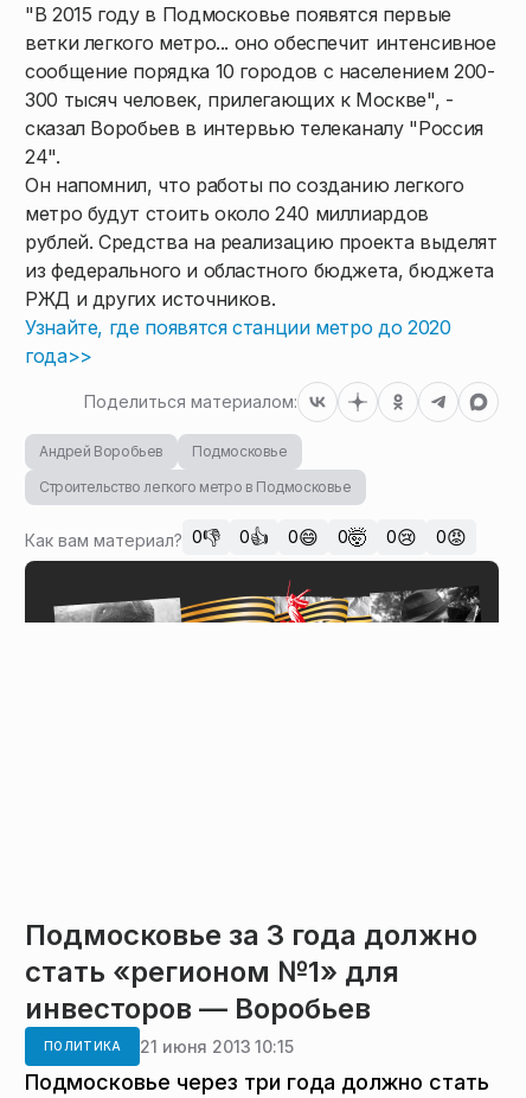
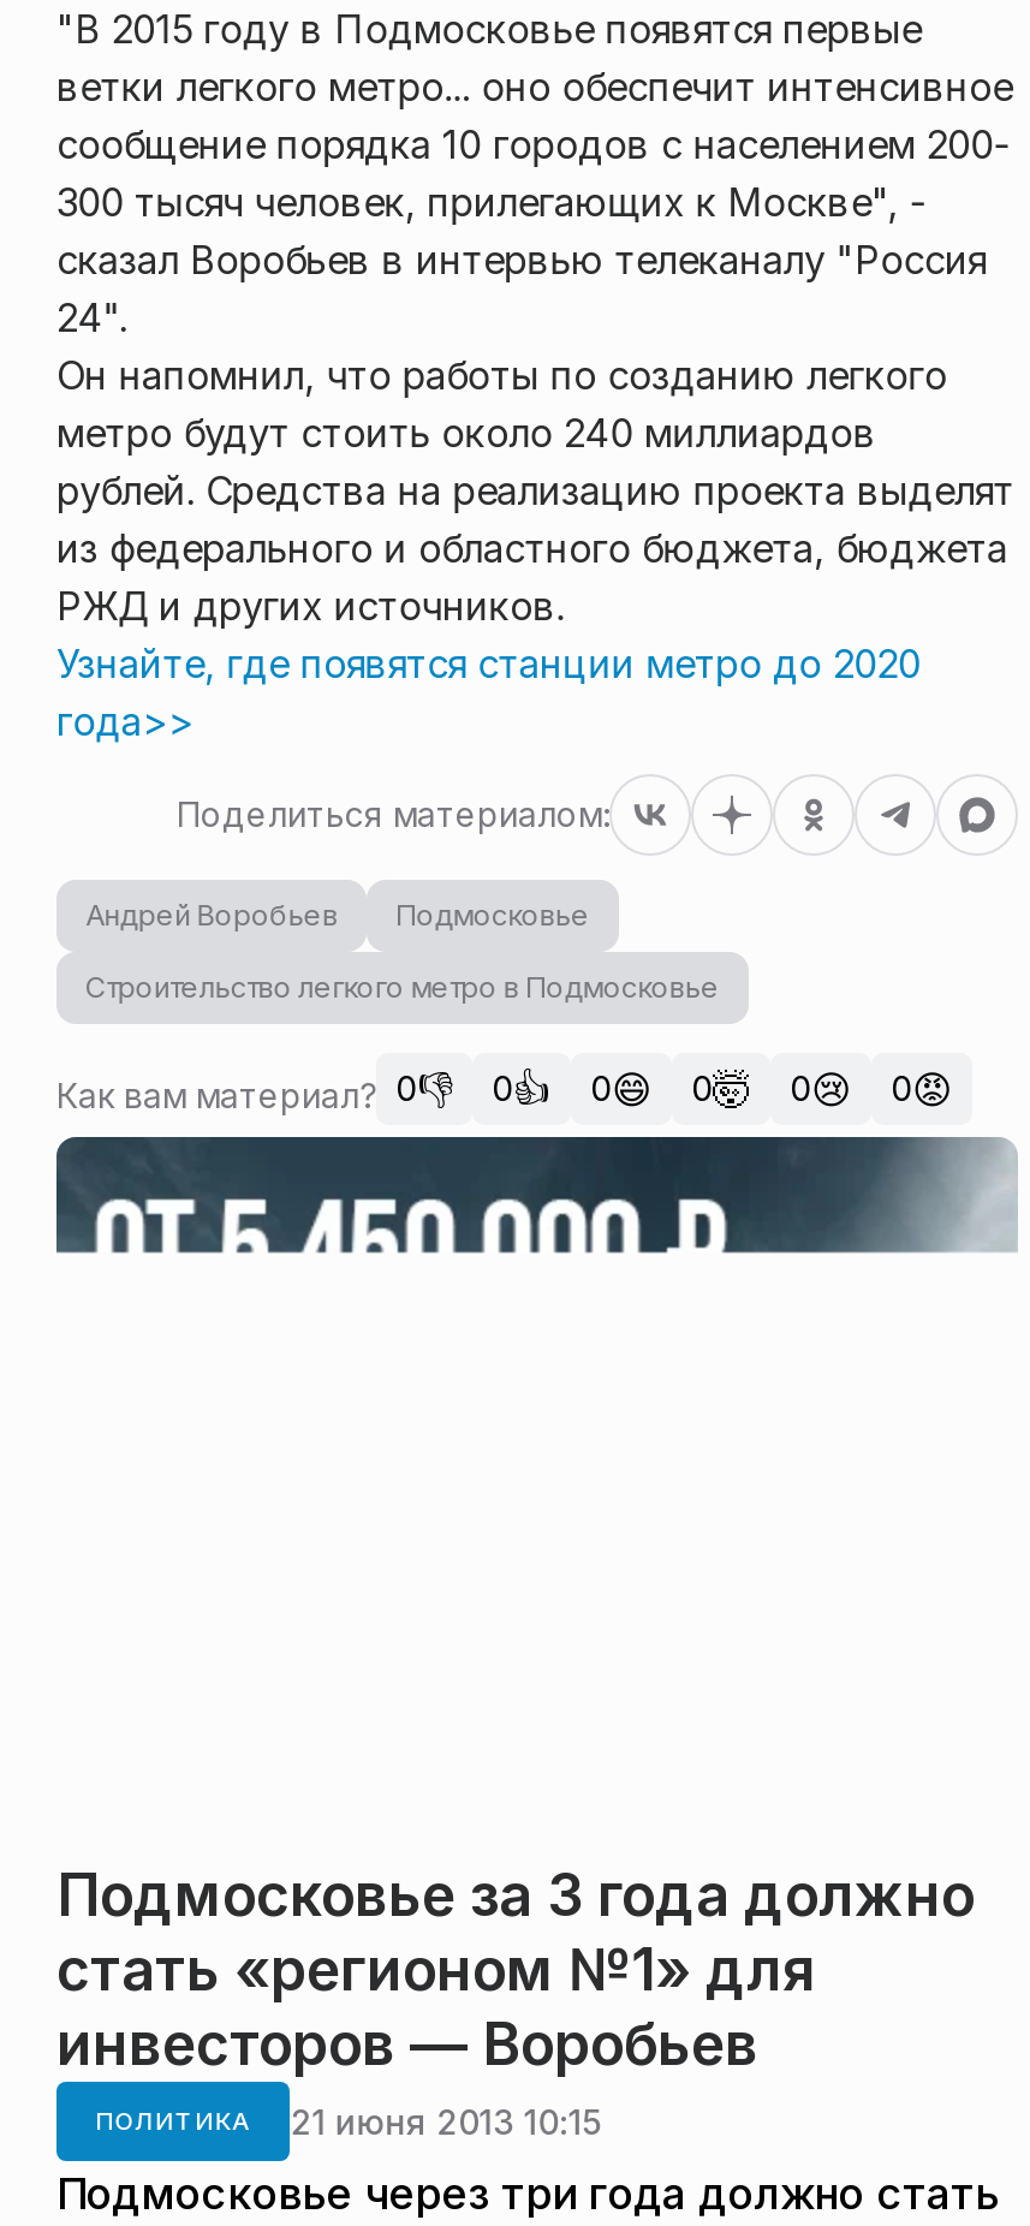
[24,560,500,624] [image] -> [56,1135,1018,1262] [image]

